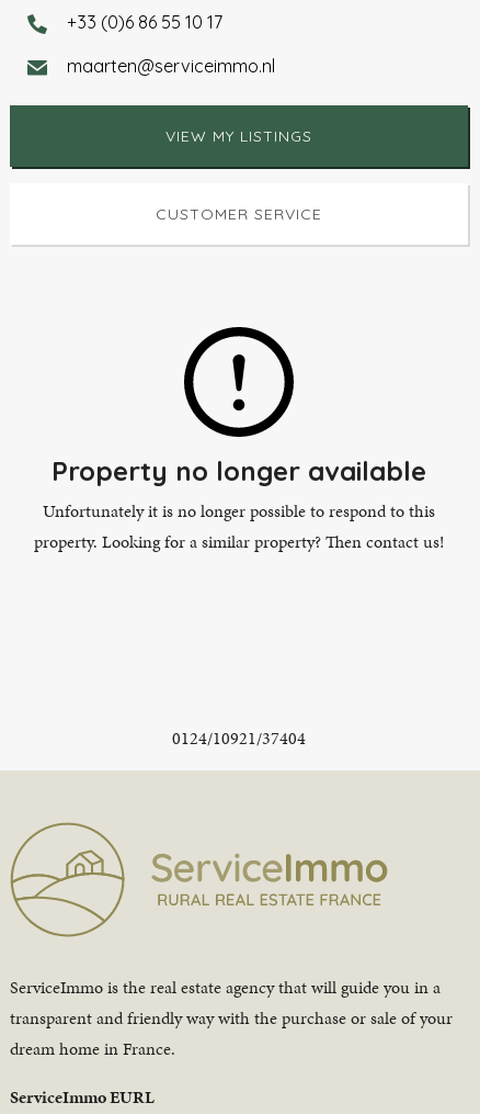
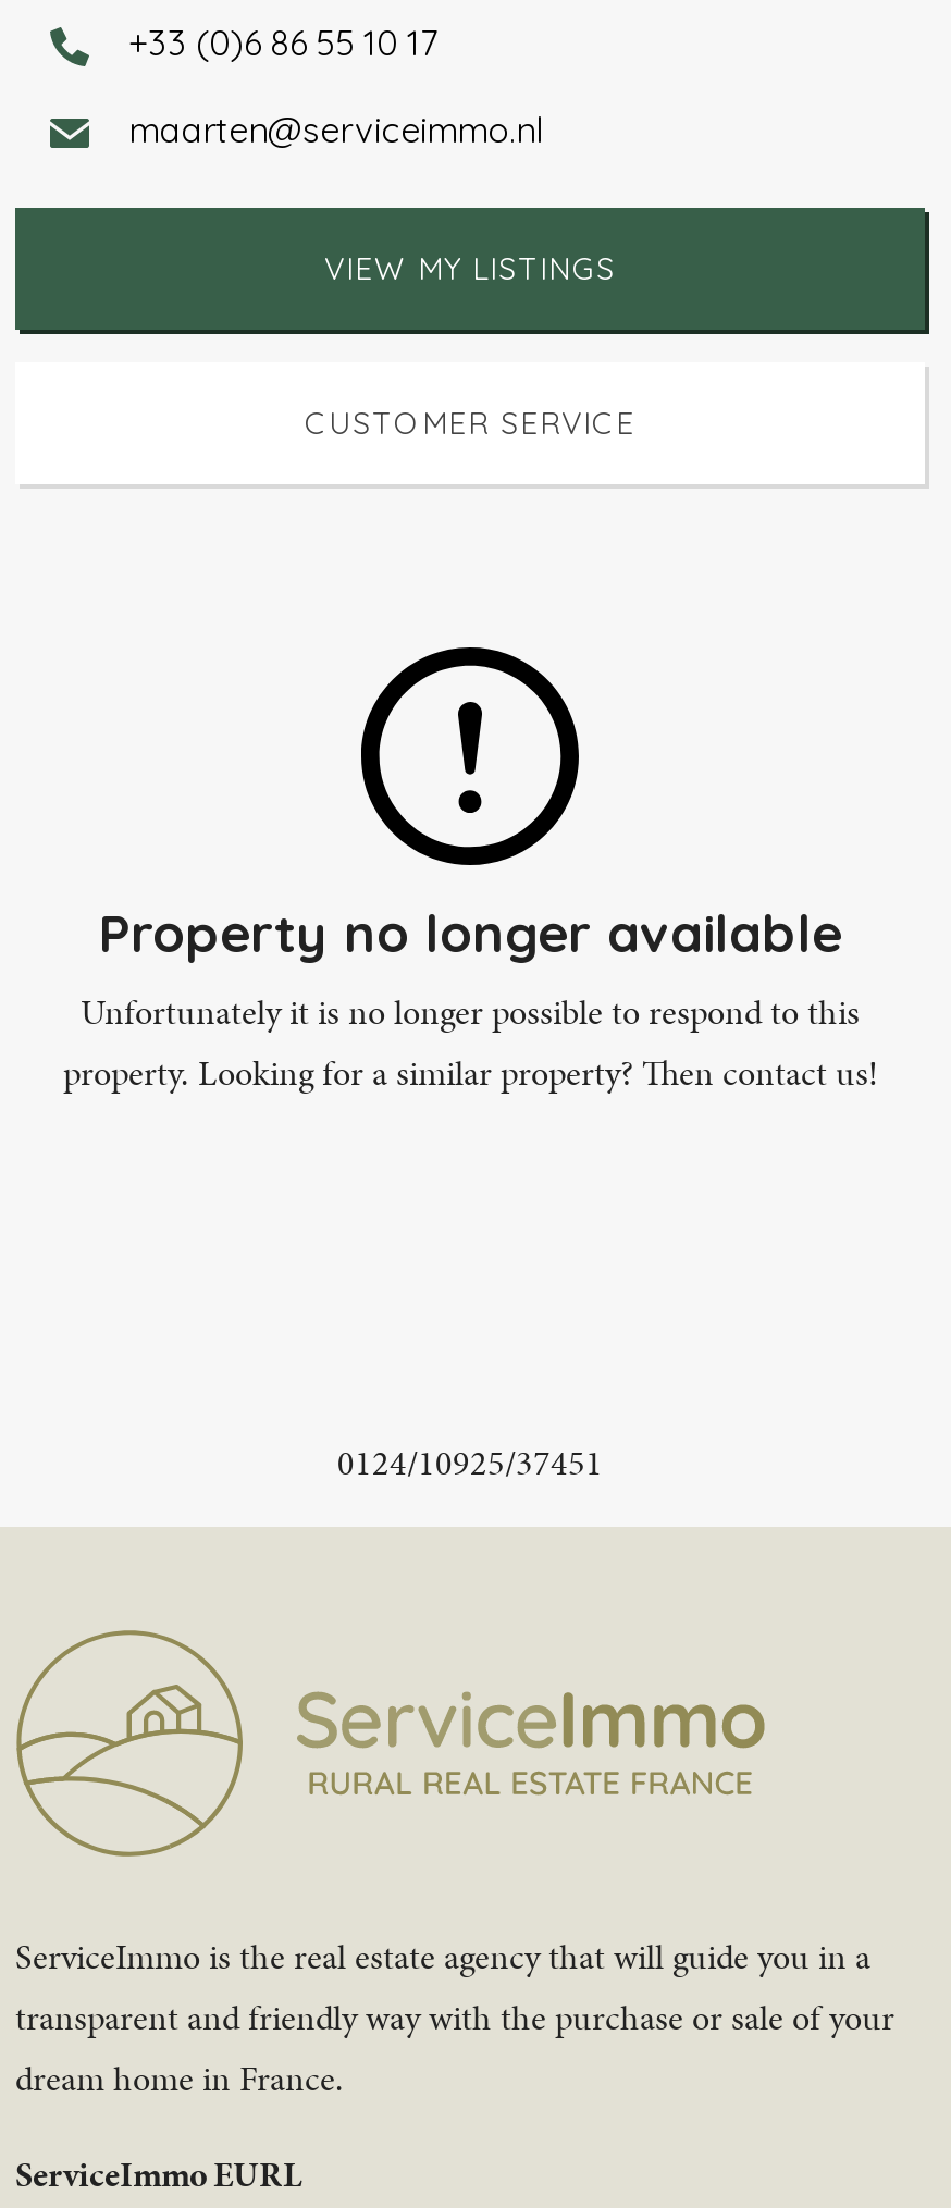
[172,726,306,751] 0124/10921/37404 -> [337,1439,603,1489] 0124/10925/37451

